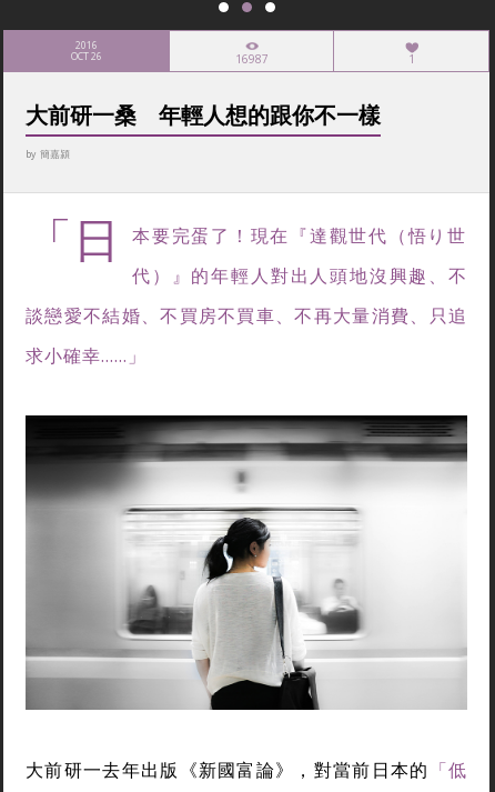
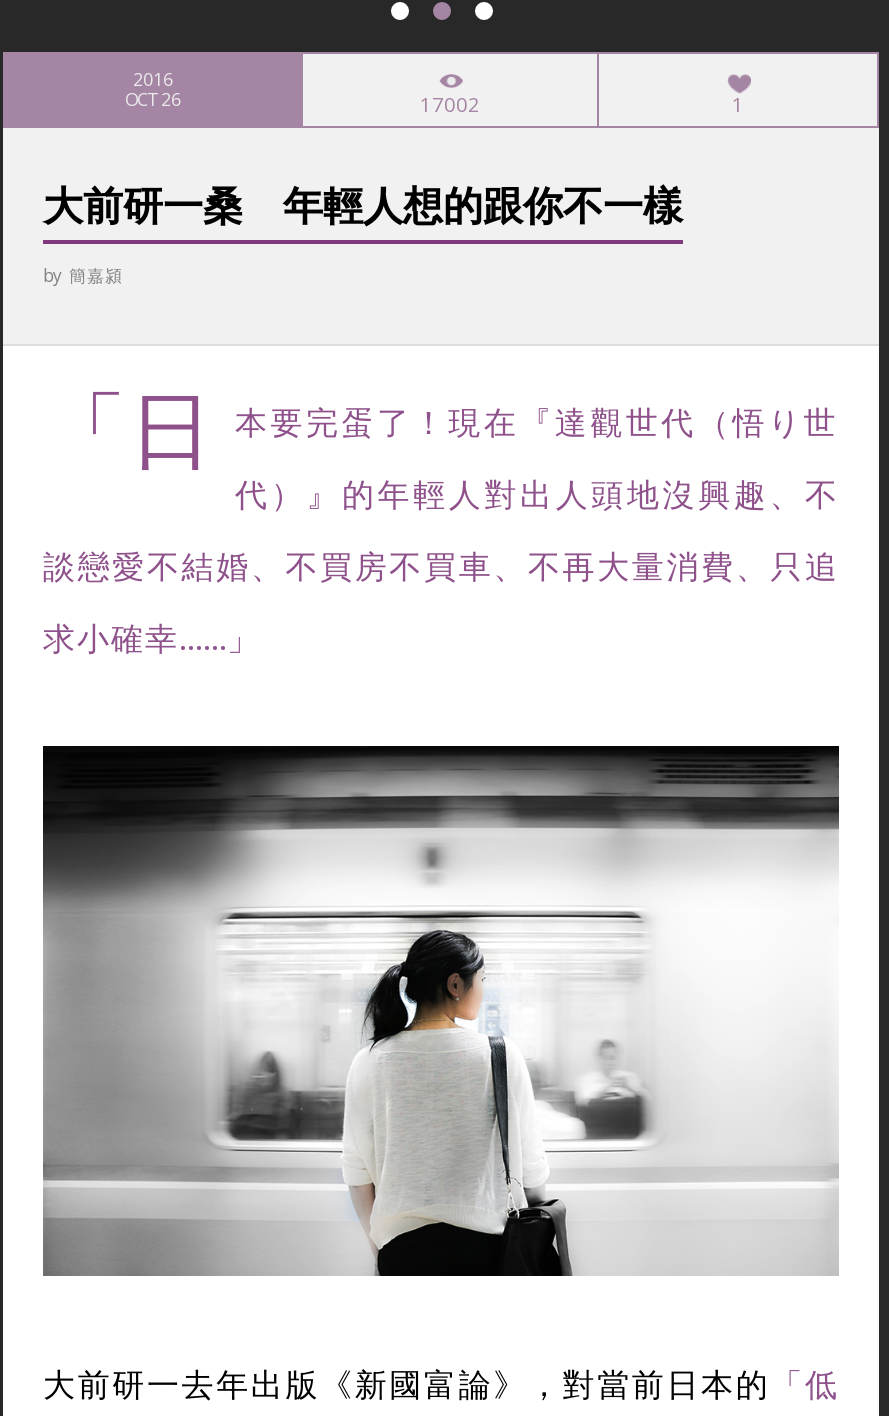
[235,51,268,67] 16987 -> [420,89,480,117] 17002

